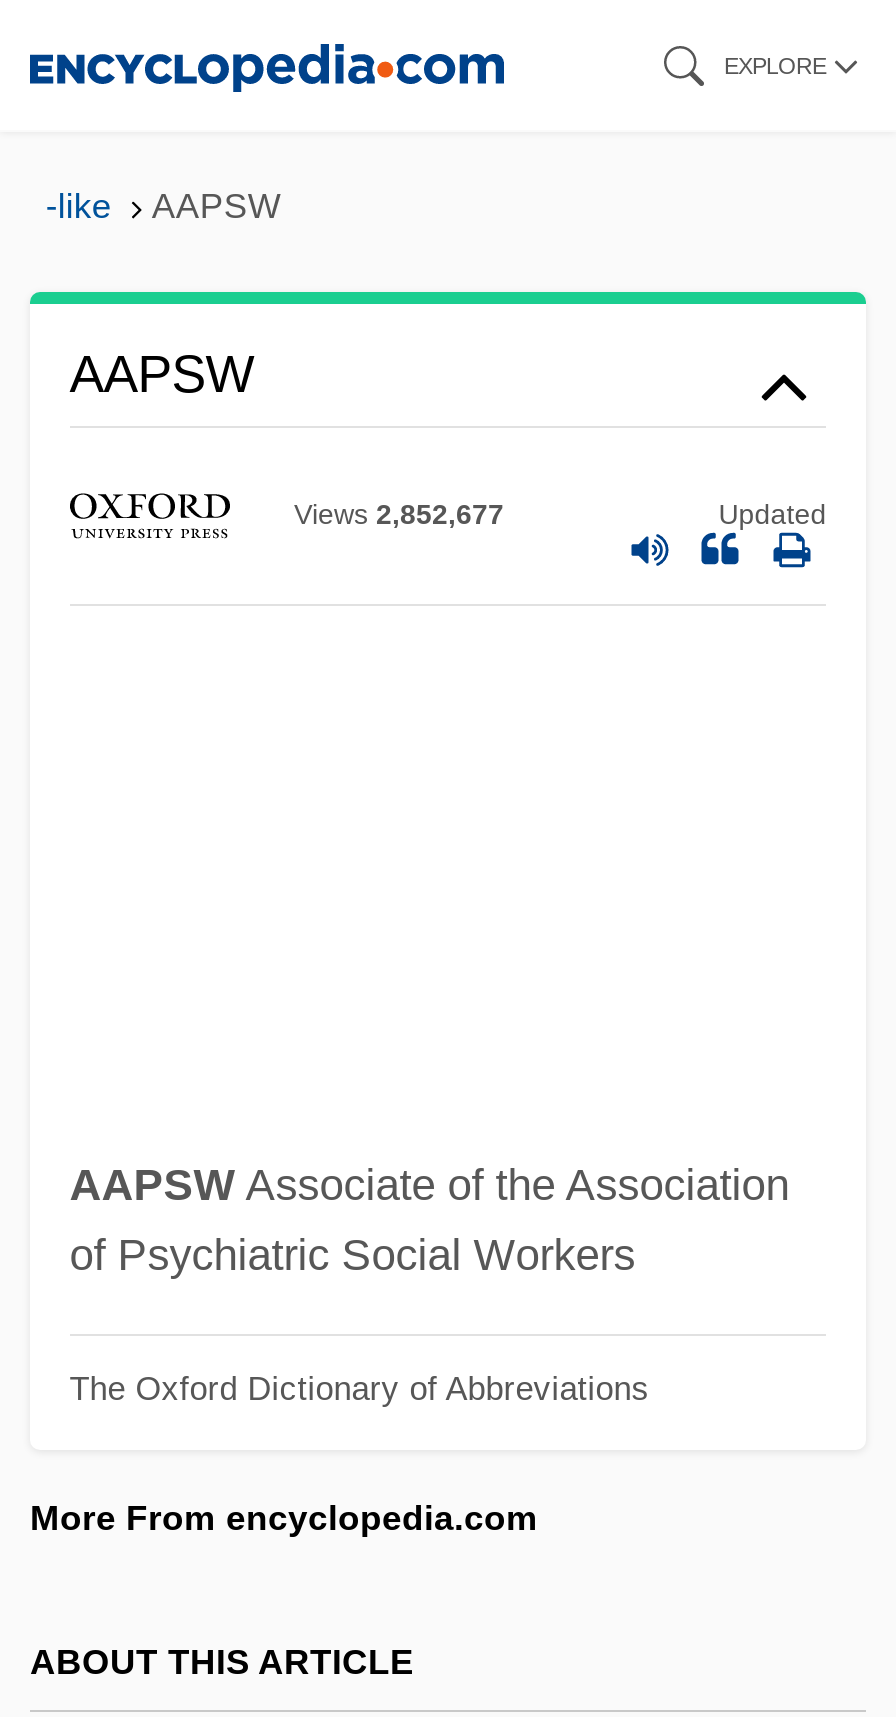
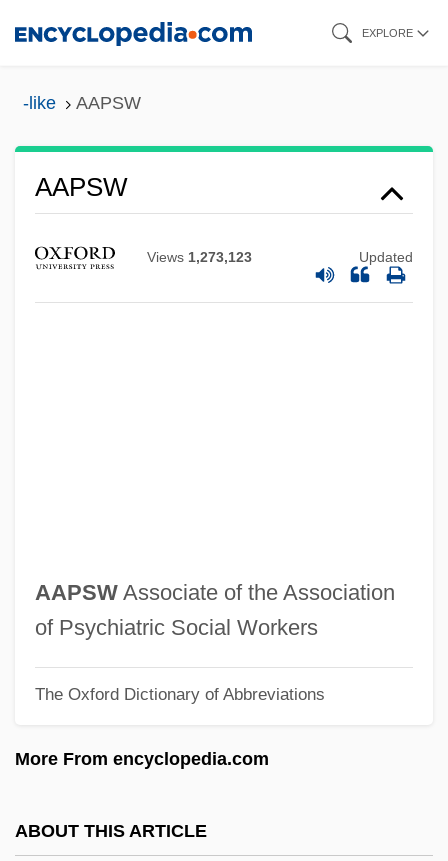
[294,499,504,531] Views 2,852,677 -> [147,249,252,265] Views 1,273,123

